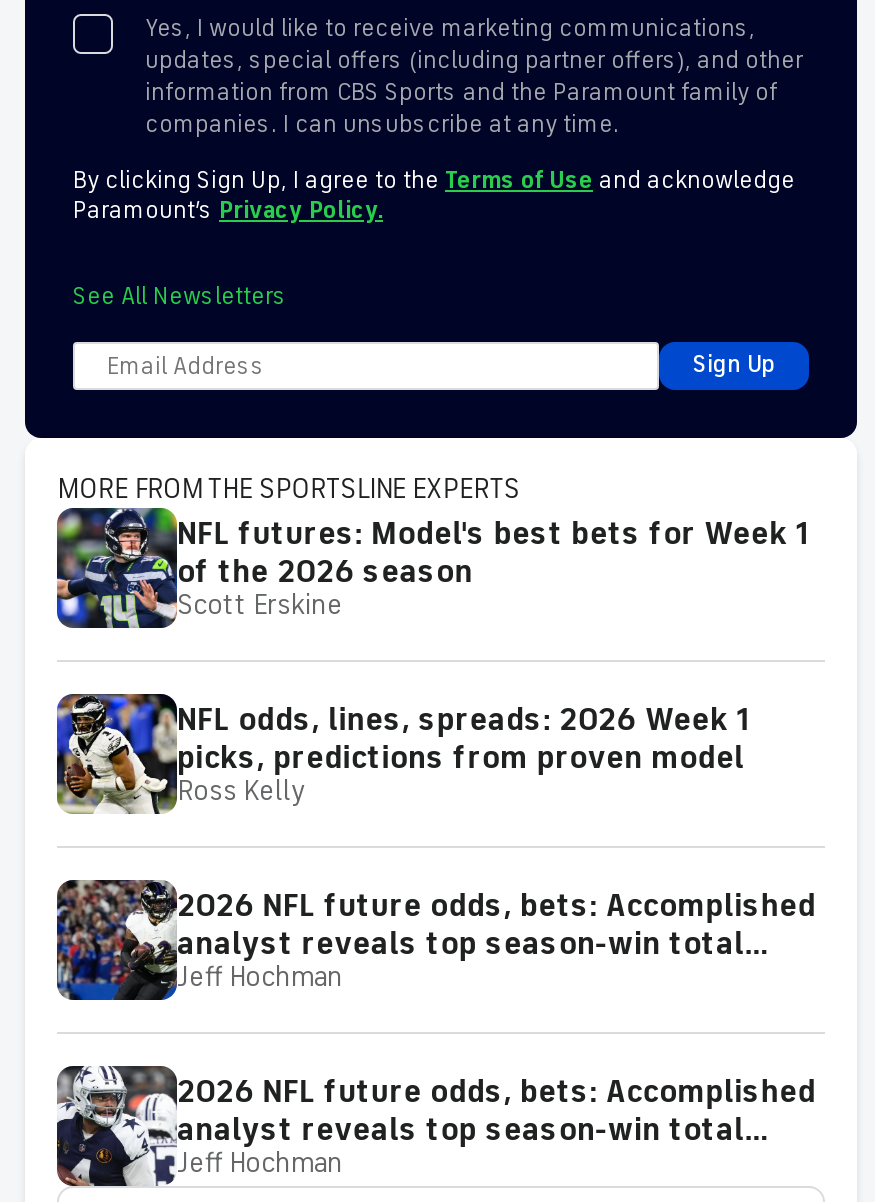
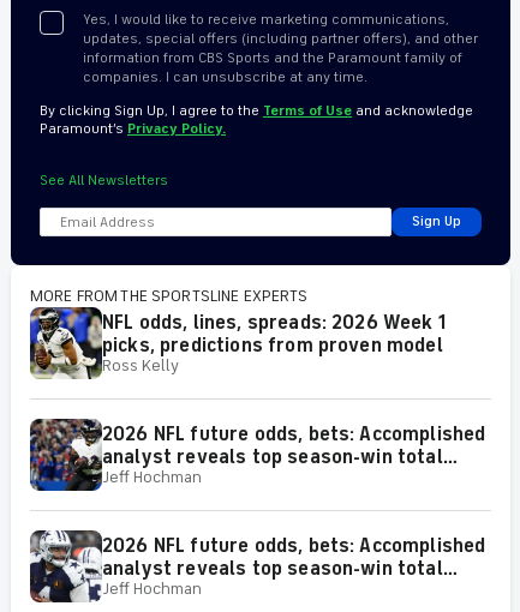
[55,512,808,630] [image] | NFL futures: Model's best bets for Week 1 | of the 2026 season | Scott Erskine -> none

